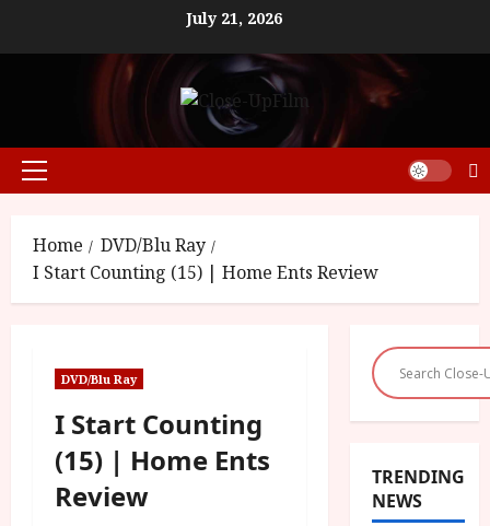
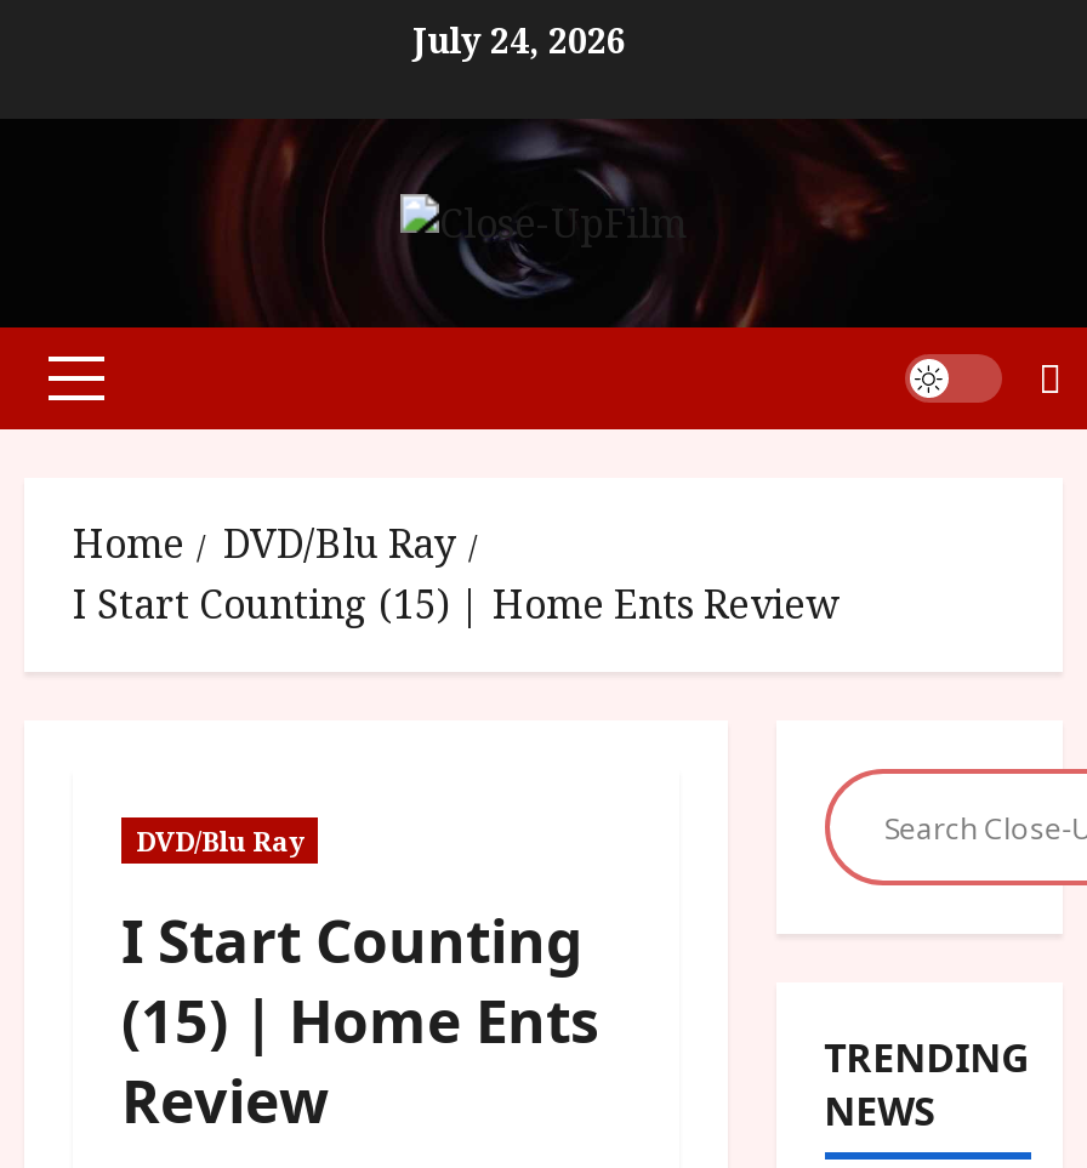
[186,8,282,28] July 21, 2026 -> [412,17,626,63] July 24, 2026

